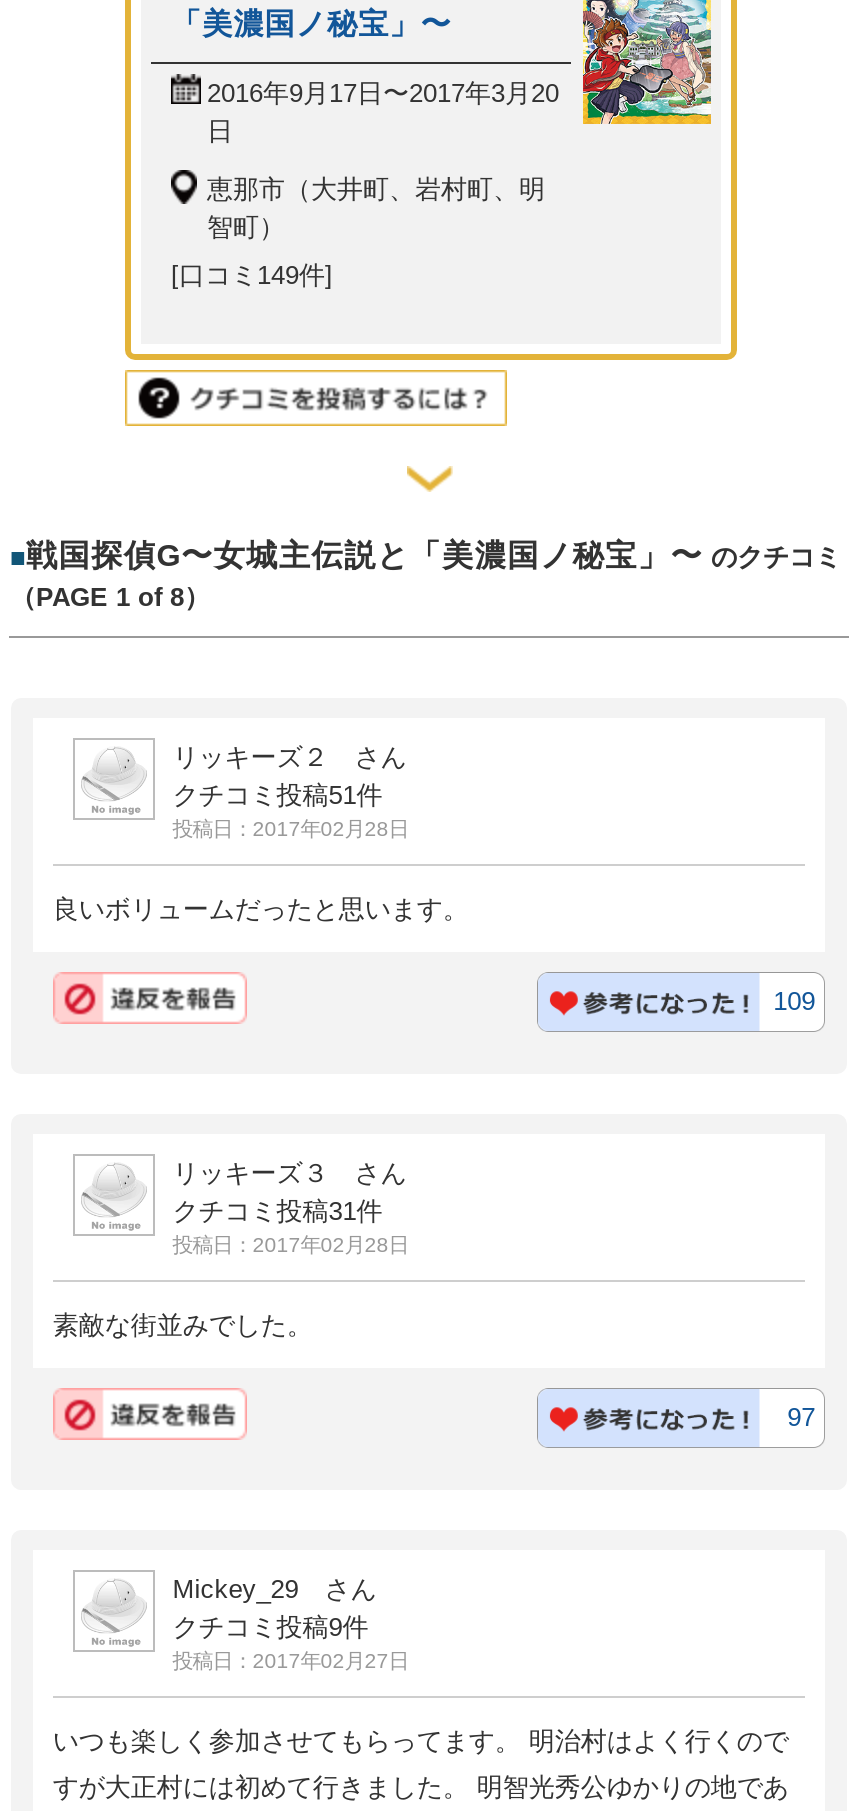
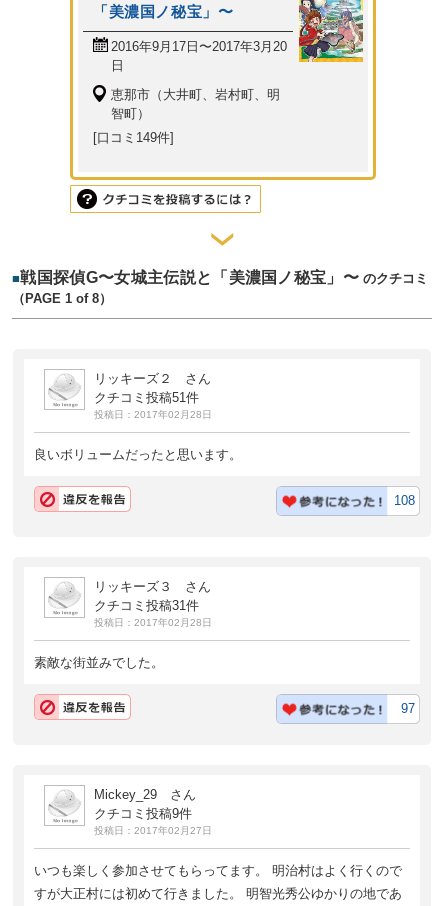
[773,986,815,1016] 109 -> [394,493,415,508] 108

